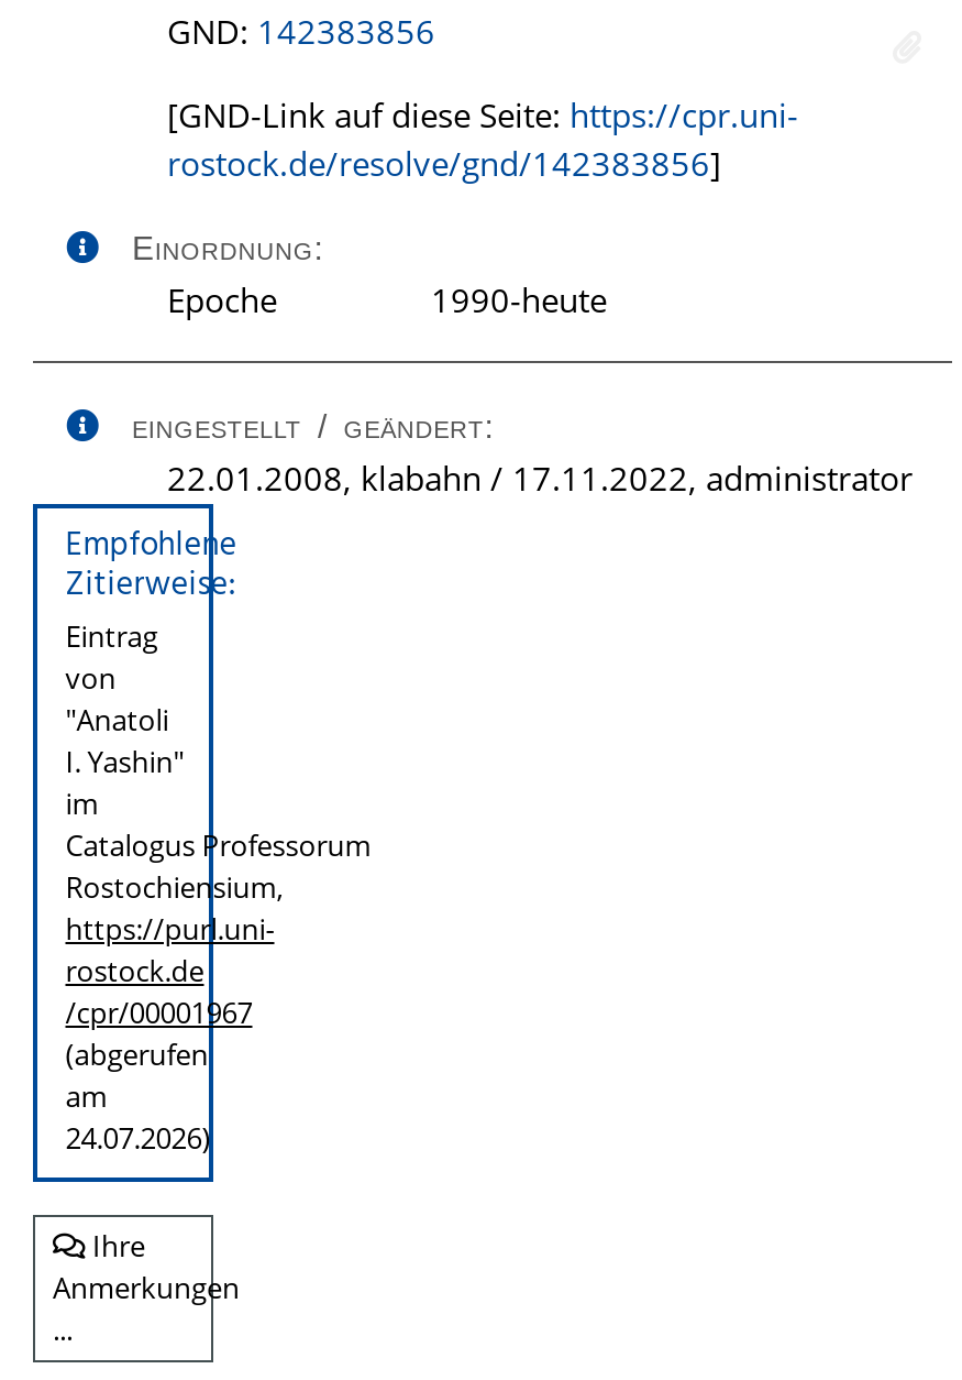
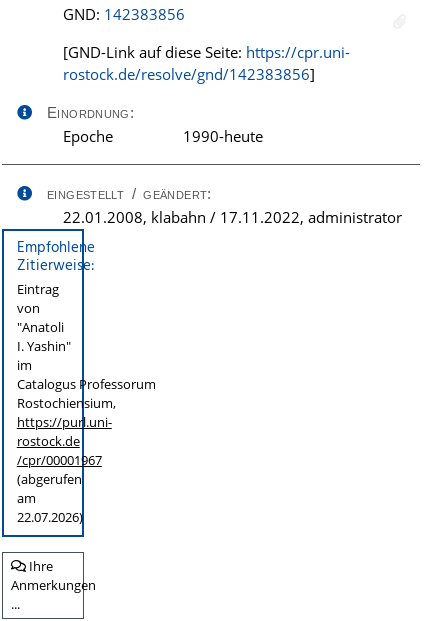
[66,1118,211,1158] 24.07.2026) -> [17,508,83,526] 22.07.2026)

